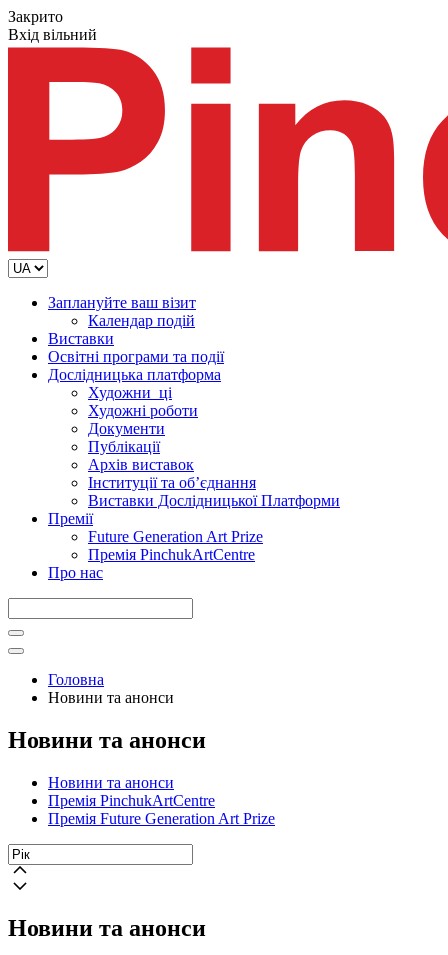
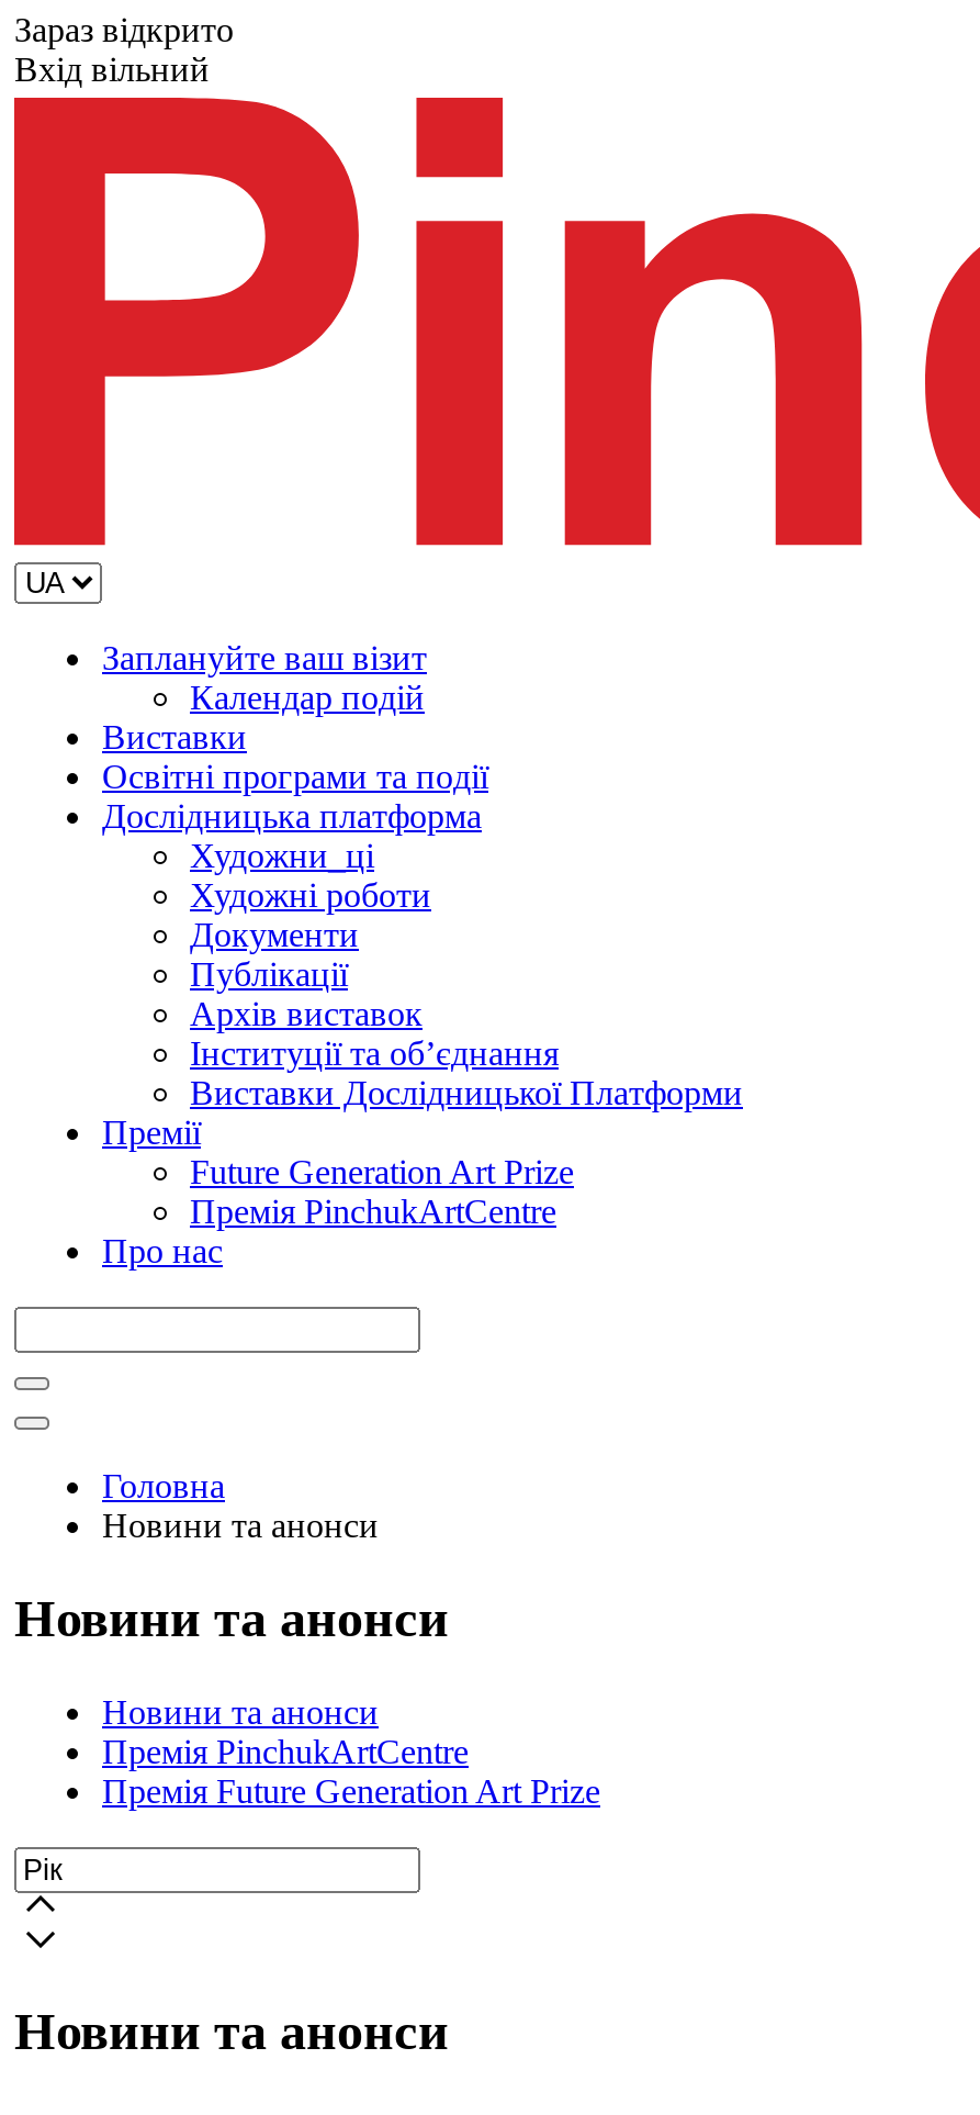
[8,8,63,25] Закрито -> [14,11,234,48] Зараз відкрито

